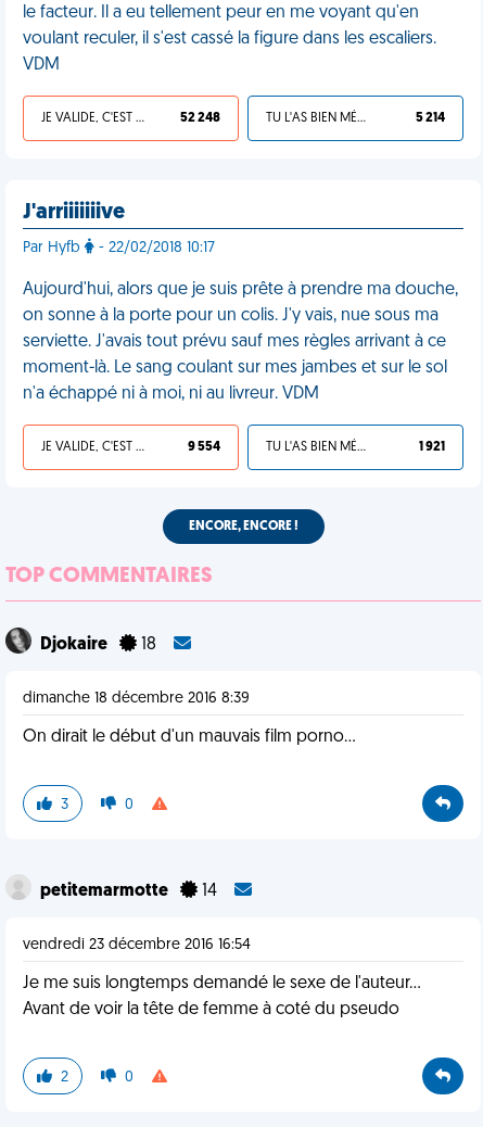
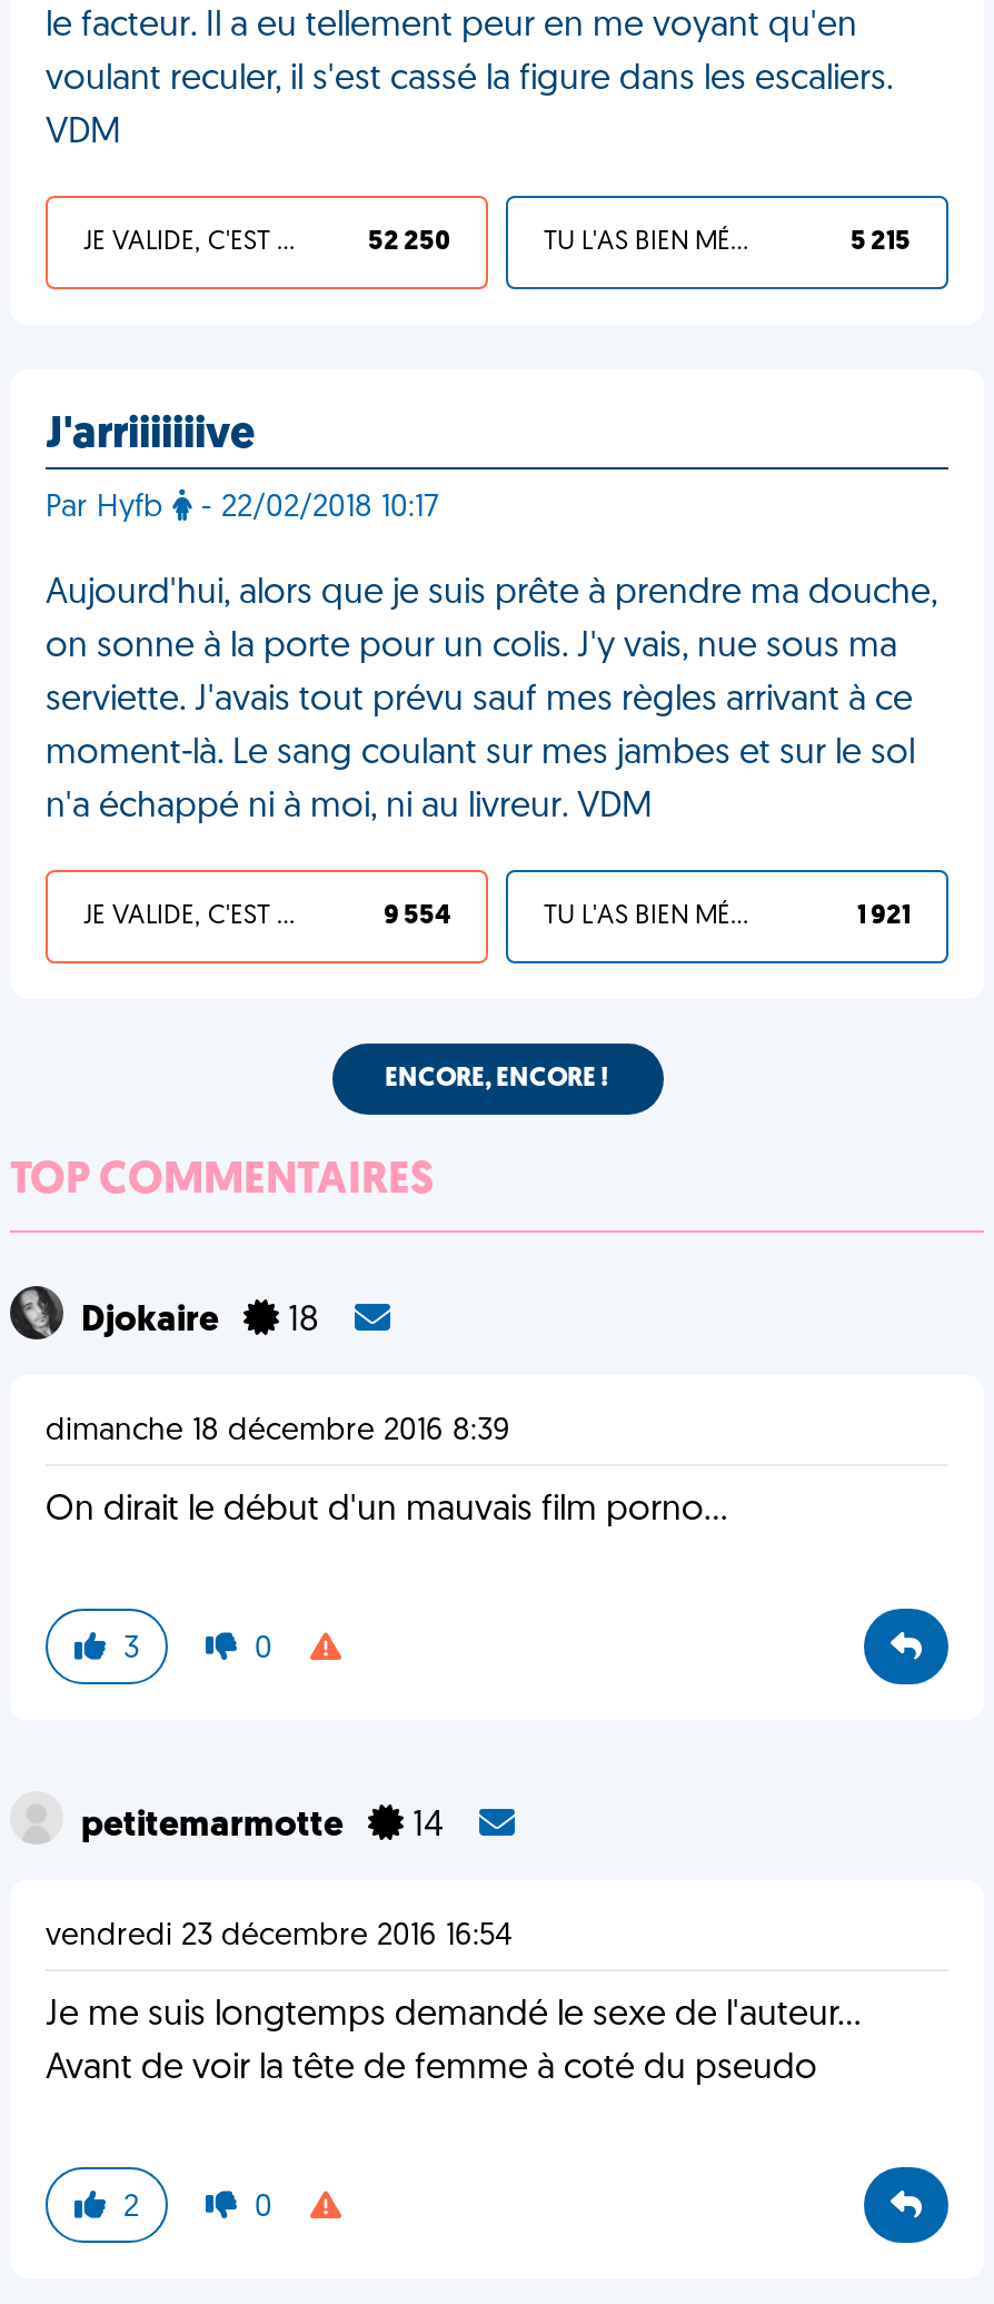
[180,112,220,125] 52 248 -> [368,229,450,256] 52 250
[416,112,445,125] 5 214 -> [851,229,911,256] 5 215

